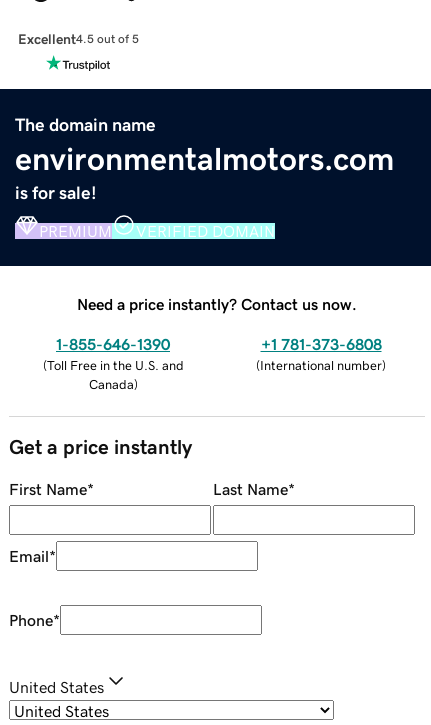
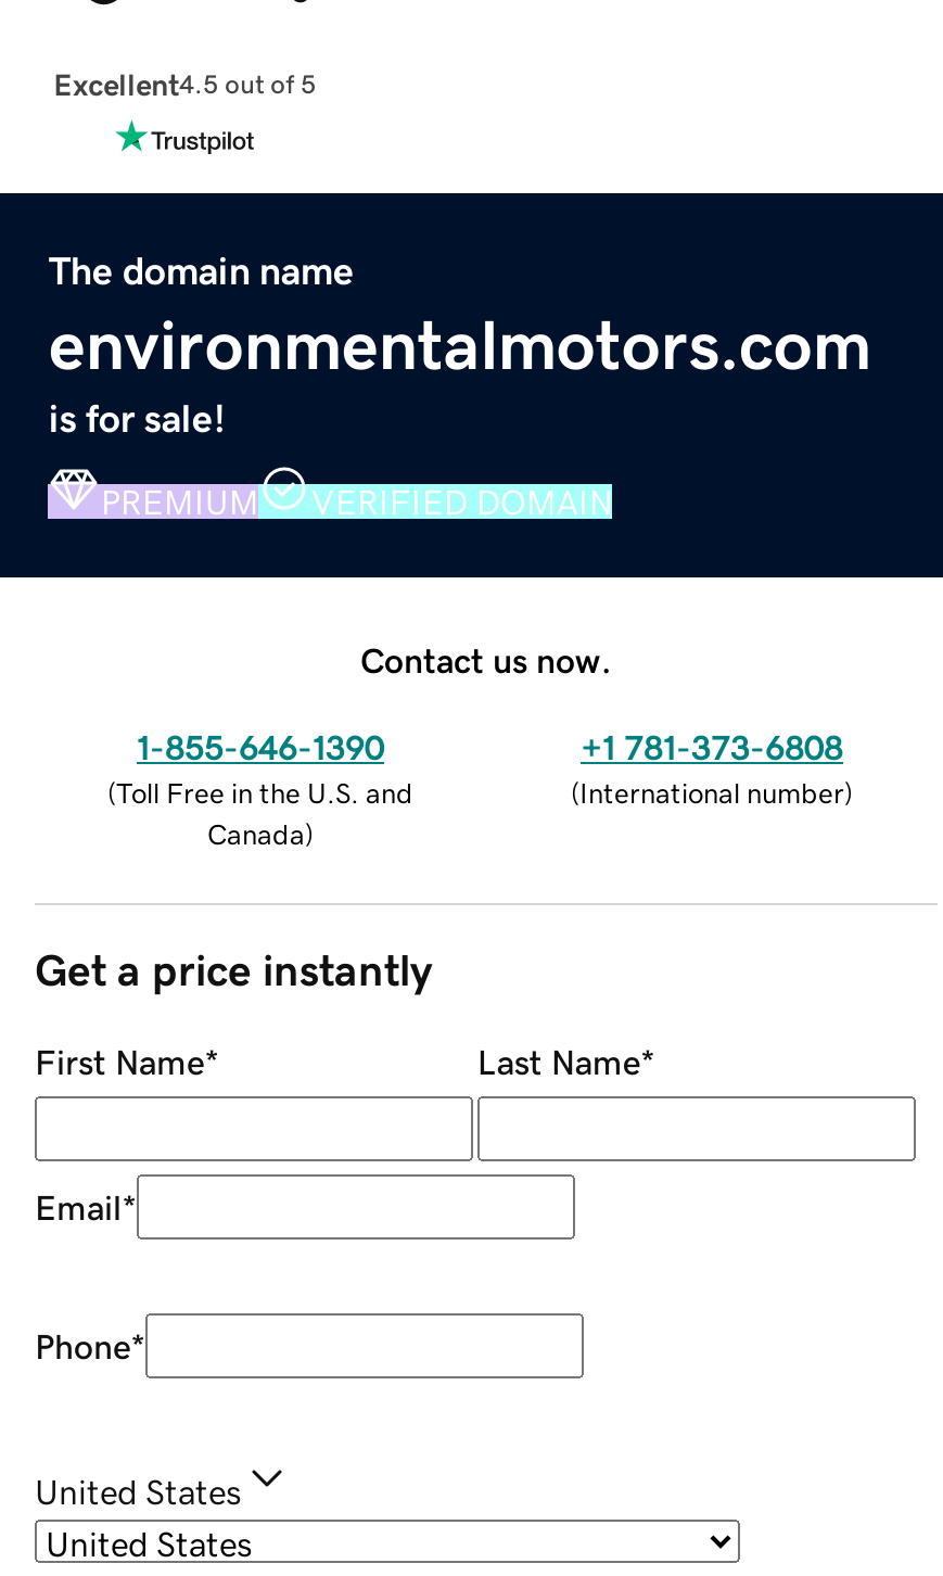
[77,296,357,312] Need a price instantly? Contact us now. -> [360,642,612,676] Contact us now.

